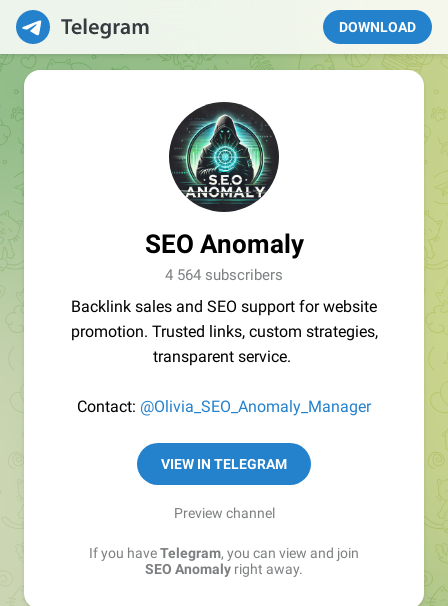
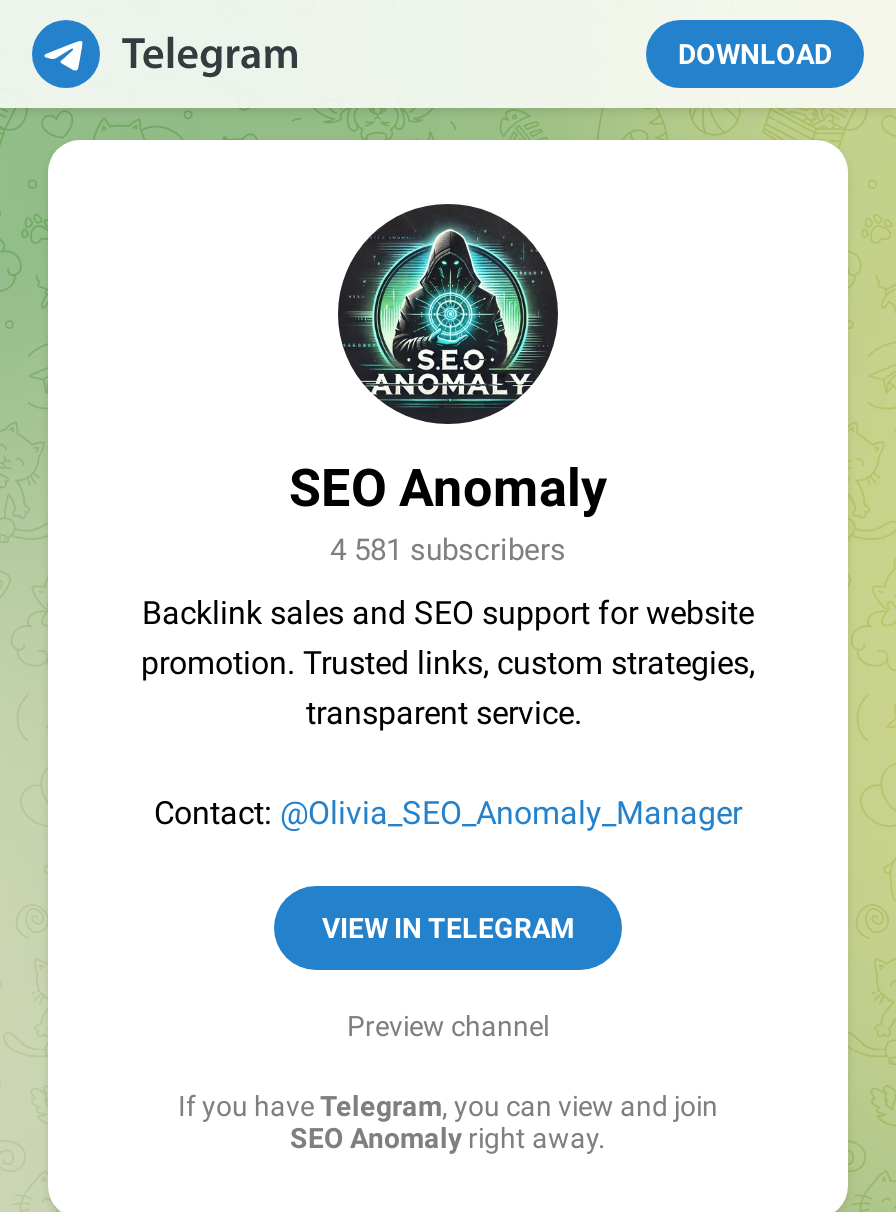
[165,266,283,284] 4 564 subscribers -> [330,532,566,568] 4 581 subscribers

